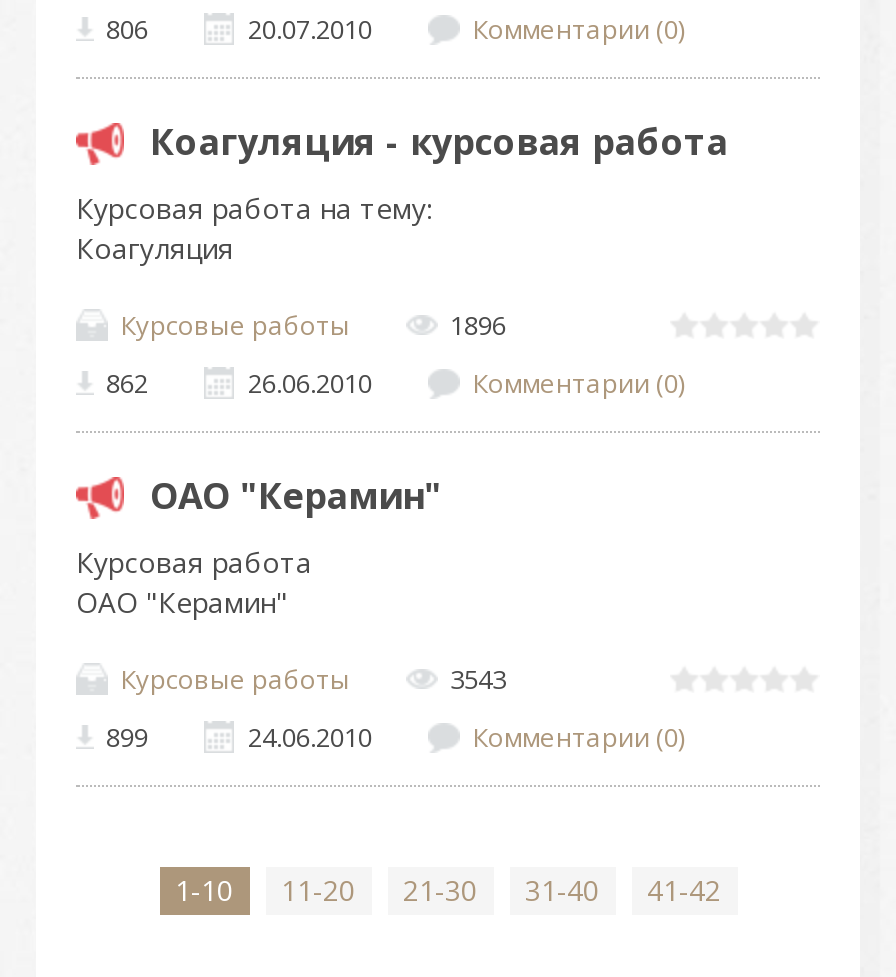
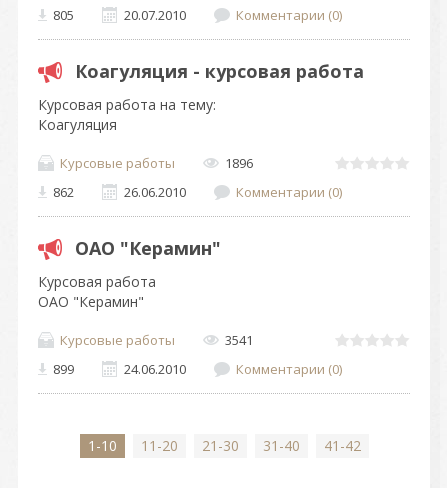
[106,11,148,47] 806 -> [53,6,74,24] 805
[450,660,506,696] 3543 -> [225,330,253,348] 3541

